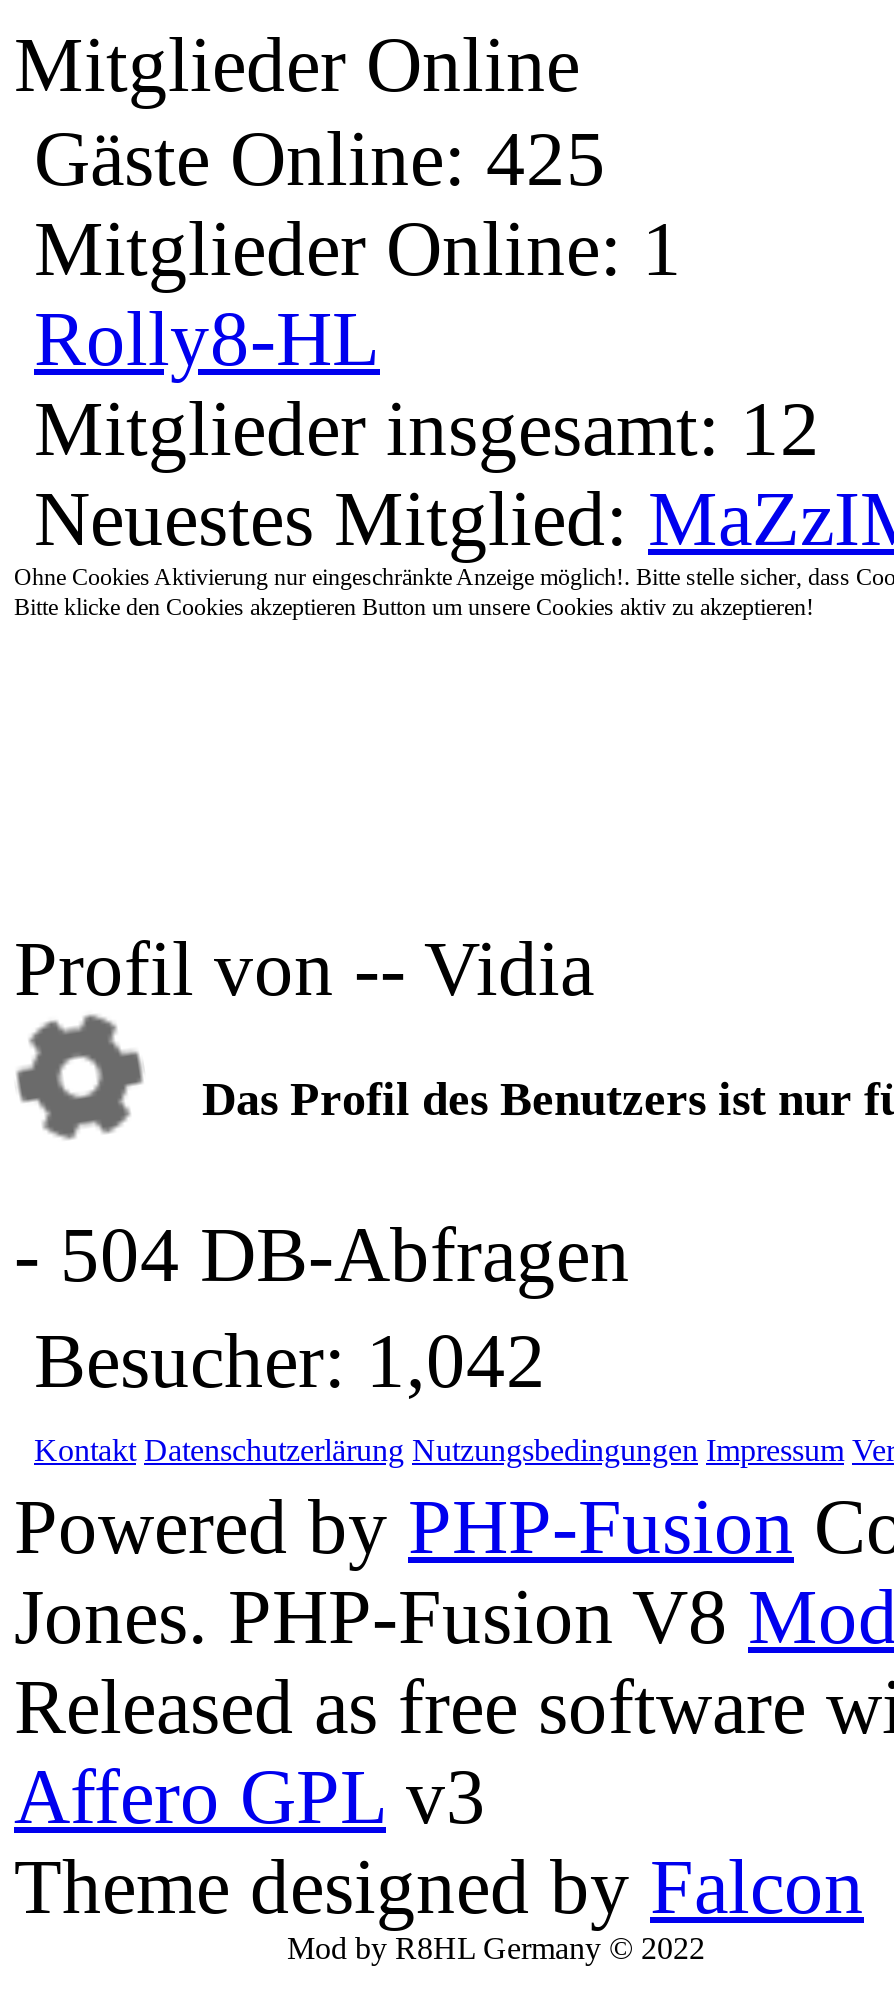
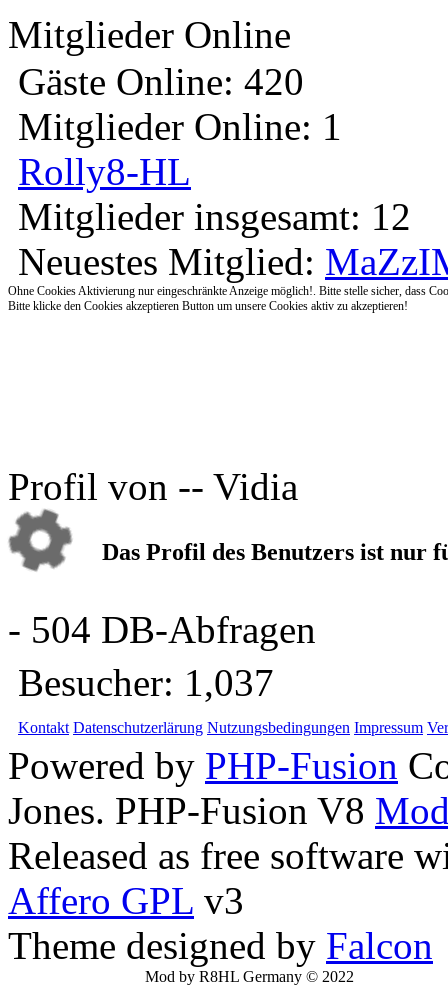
[14,115,606,201] Gäste Online: 425 -> [8,60,304,103] Gäste Online: 420
[34,1317,546,1403] Besucher: 1,042 -> [18,661,274,704] Besucher: 1,037

